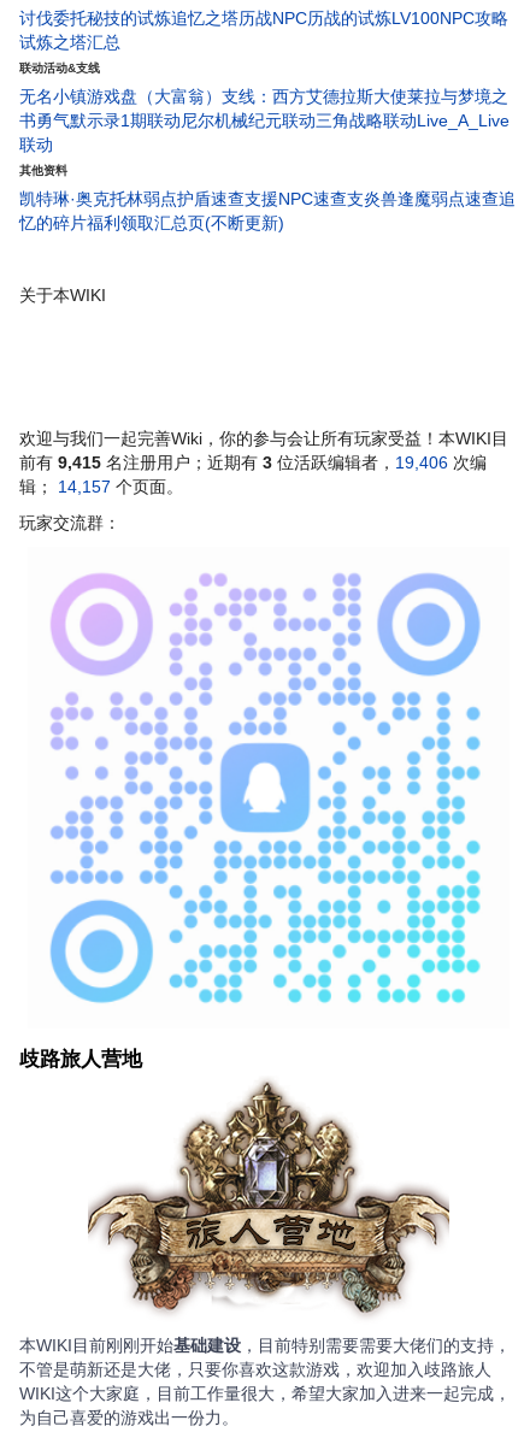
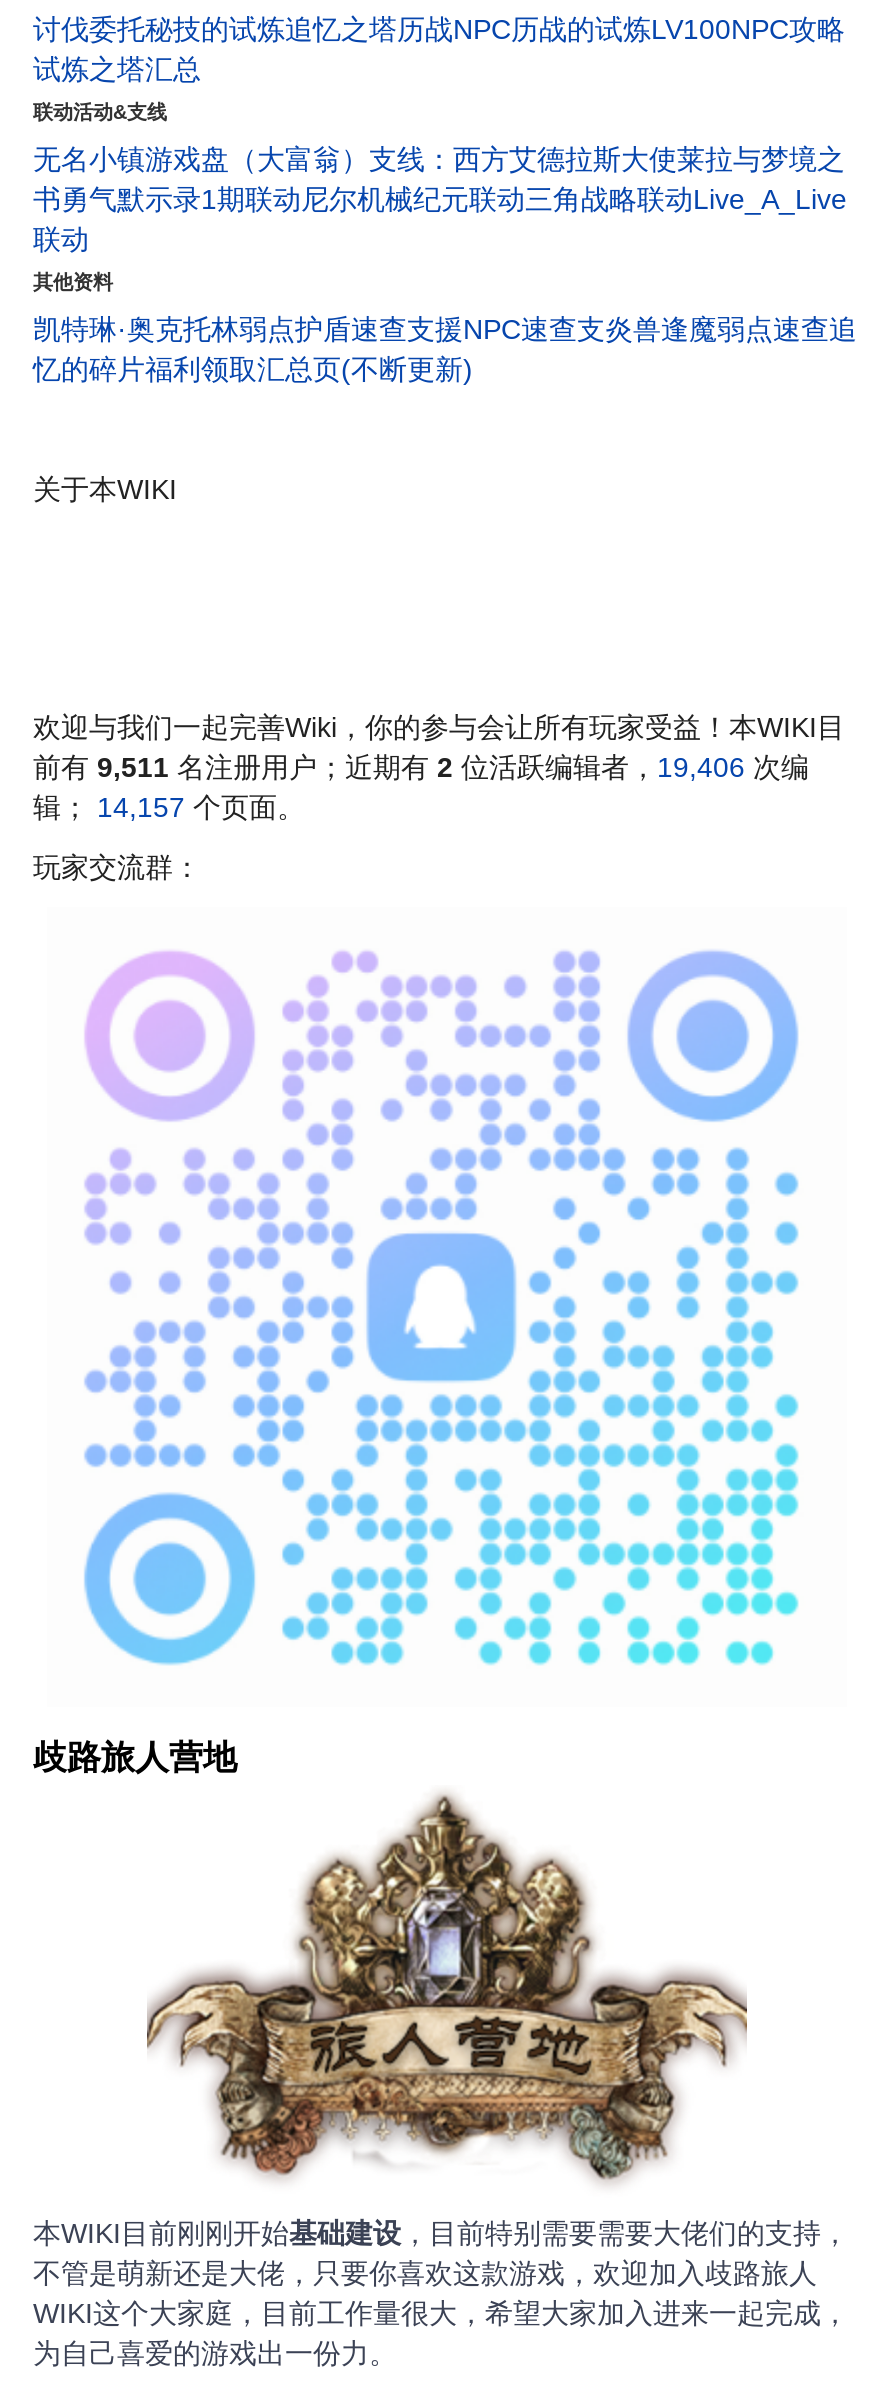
[19,452,487,472] 前有9,415名注册用户；近期有3位活跃编辑者，19,406次编 -> [33,750,809,782] 前有9,511名注册用户；近期有2位活跃编辑者，19,406次编

